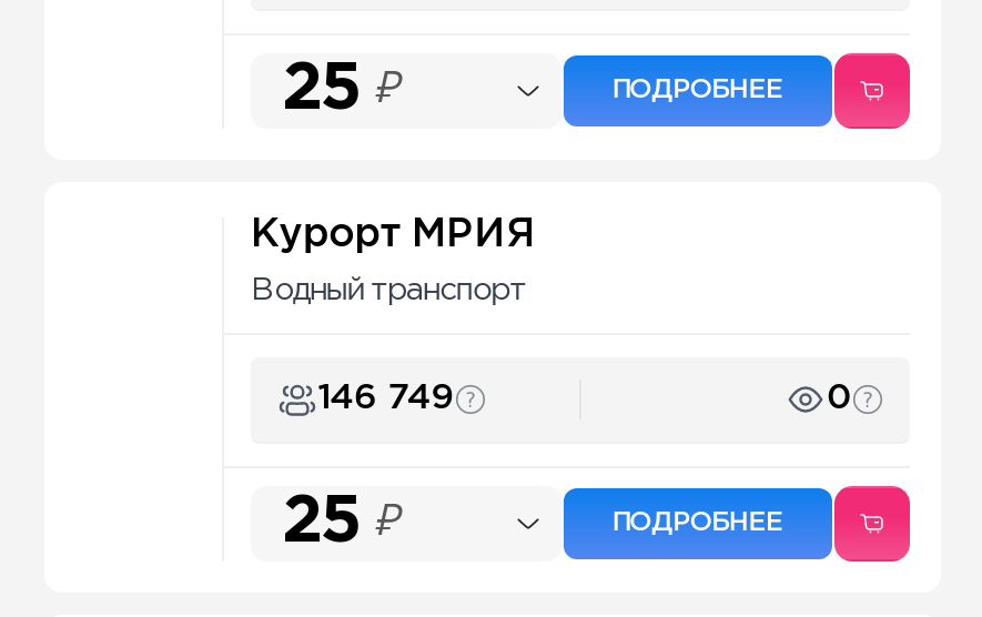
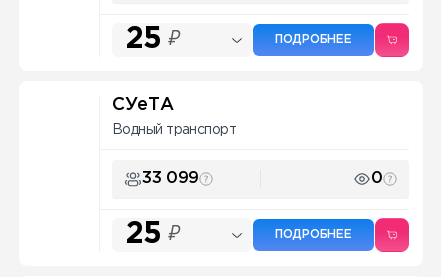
[251,217,535,253] Курорт МРИЯ -> [112,97,173,113] СУеТА
[317,382,454,415] 146 749 -> [142,171,199,186] 33 099

